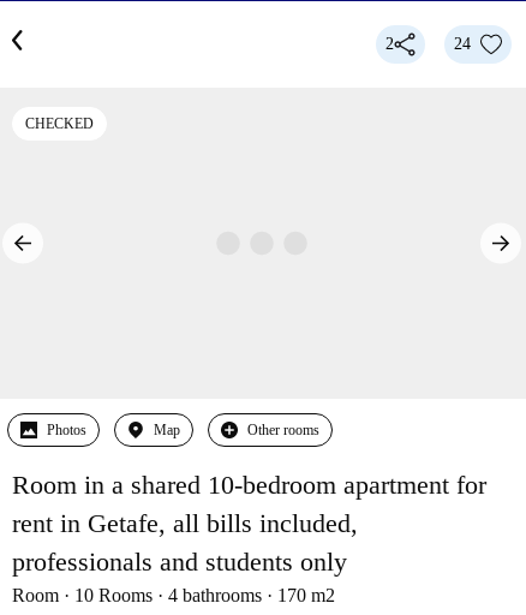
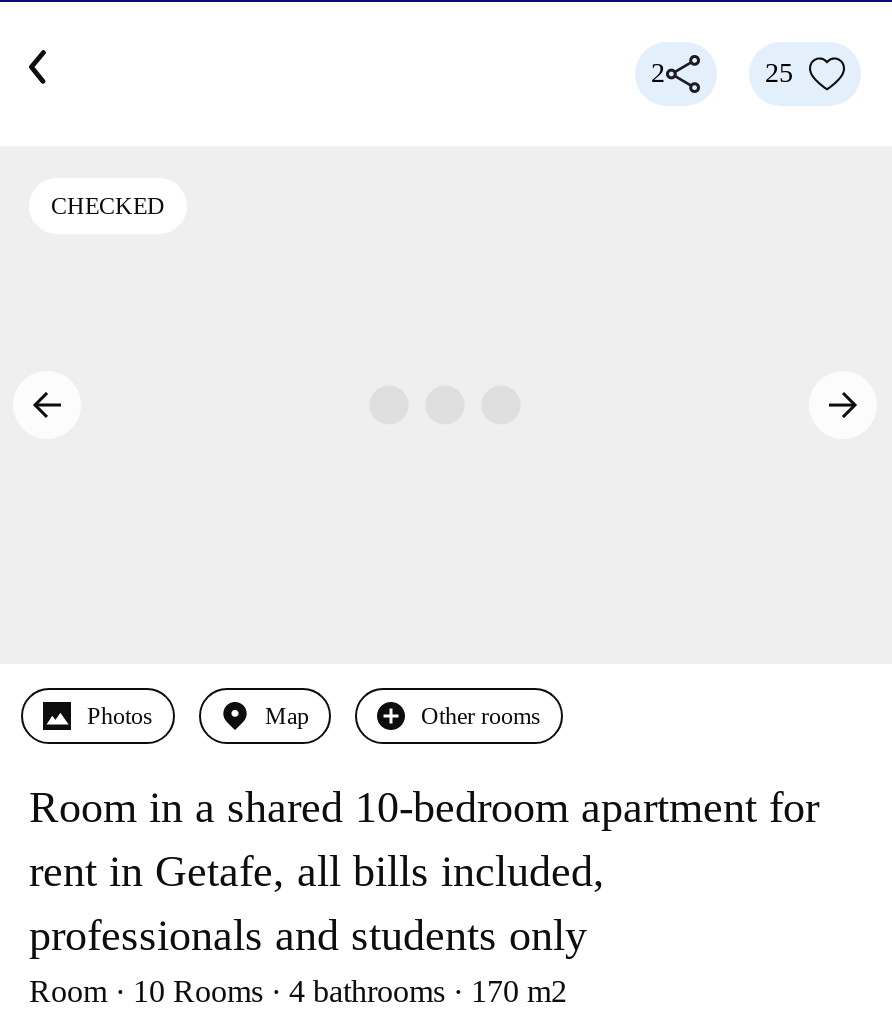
[454,35,471,53] 24 -> [765,58,793,88] 25

